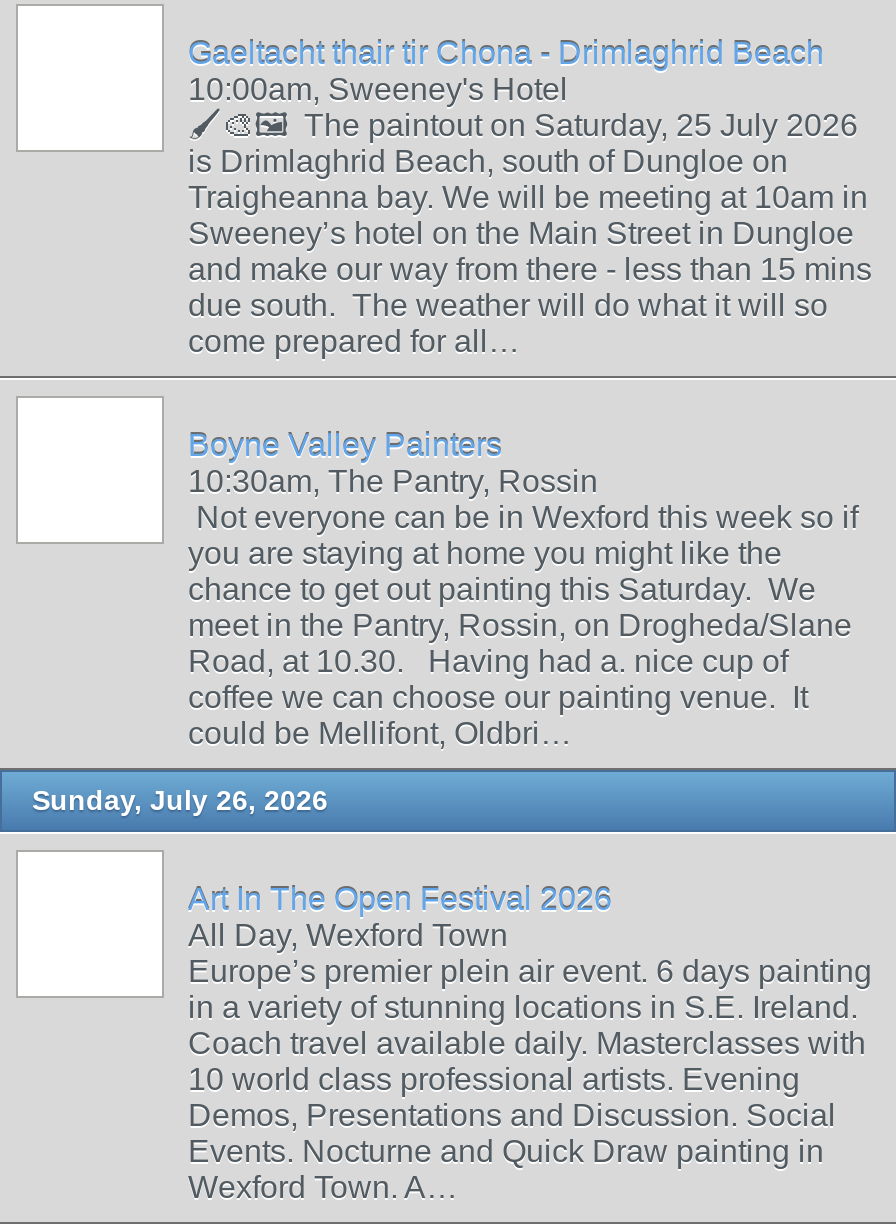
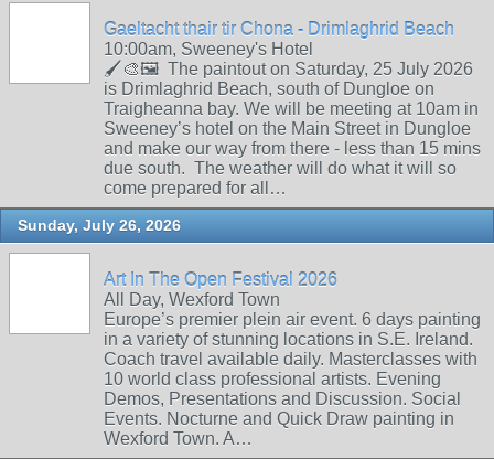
[188,428,858,750] Boyne Valley Painters | 10:30am, The Pantry, Rossin | Not everyone can be in Wexford this week so if | you are staying at home you might like the | chance to get out painting this Saturday. We | meet in the Pantry, Rossin, on Drogheda/Slane | Road, at 10.30. Having had a. nice cup of | coffee we can choose our painting venue. It | could be Mellifont, Oldbri… -> none

